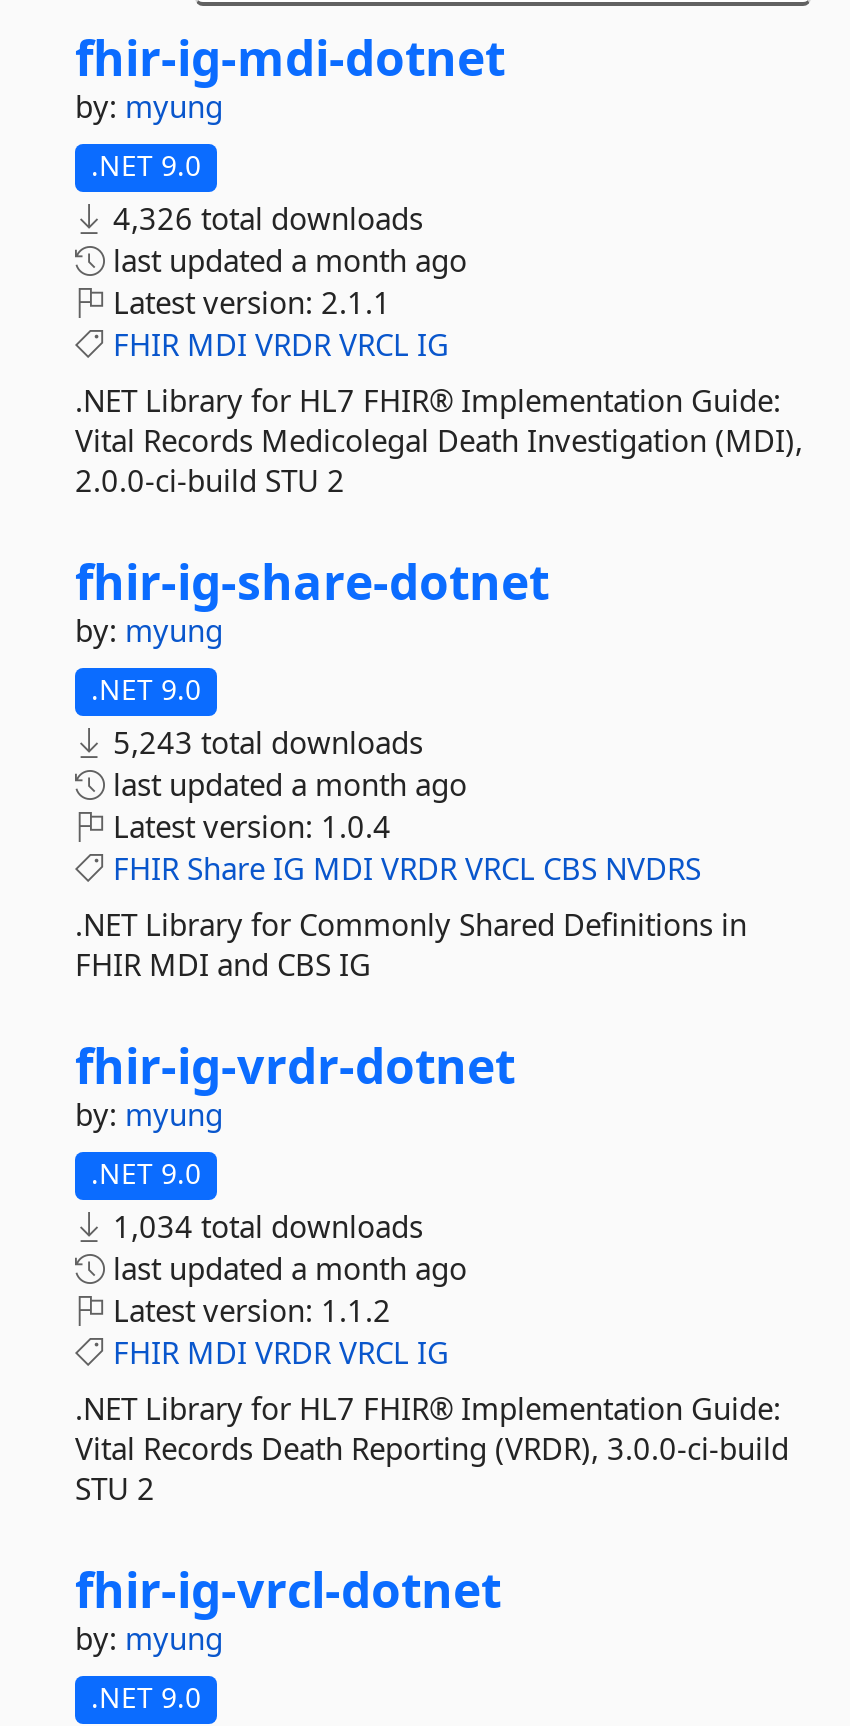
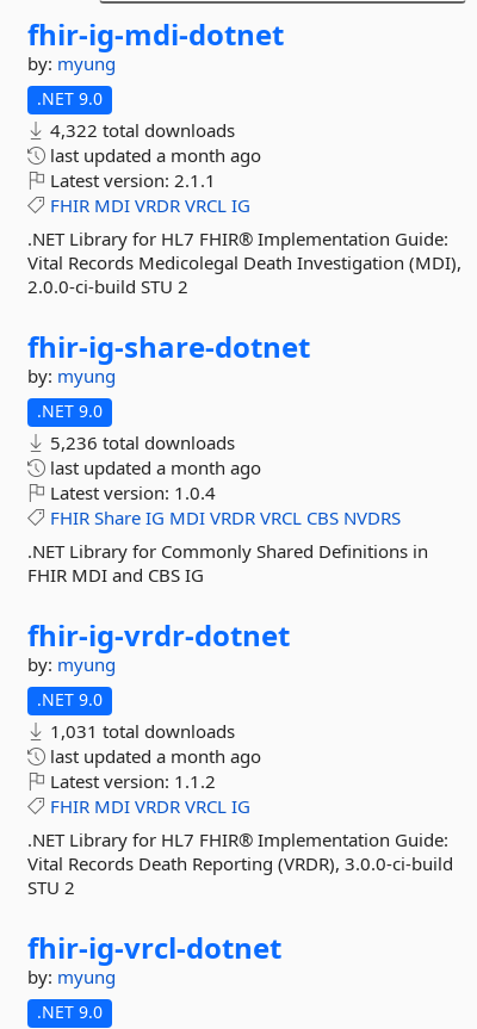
[105,198,423,238] 4,326 total downloads -> [45,118,235,142] 4,322 total downloads
[105,722,423,762] 5,243 total downloads -> [45,430,235,454] 5,236 total downloads
[105,1206,423,1246] 1,034 total downloads -> [45,719,235,743] 1,031 total downloads

